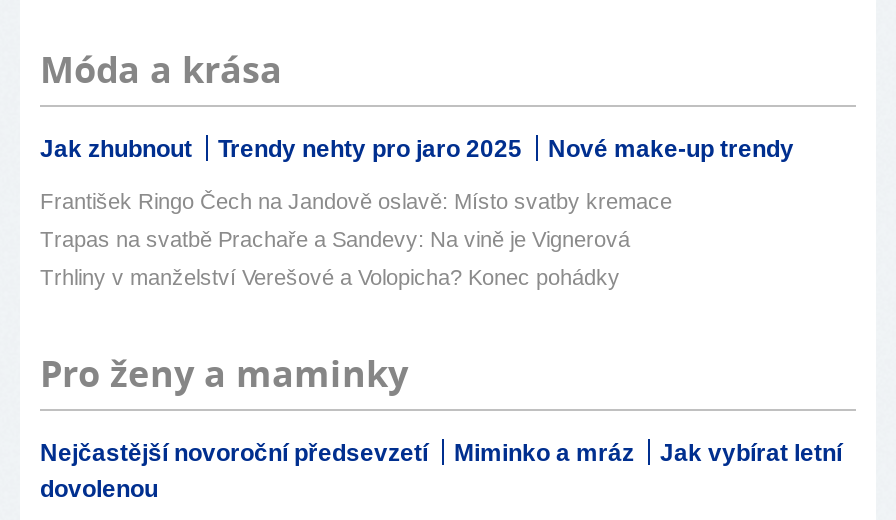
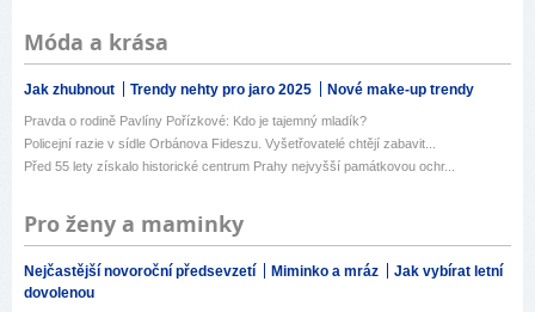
[40,190,672,214] František Ringo Čech na Jandově oslavě: Místo svatby kremace -> [24,114,367,129] Pravda o rodině Pavlíny Pořízkové: Kdo je tajemný mladík?
[40,228,630,252] Trapas na svatbě Prachaře a Sandevy: Na vině je Vignerová -> [24,137,436,151] Policejní razie v sídle Orbánova Fideszu. Vyšetřovatelé chtějí zabavit...
[40,266,620,290] Trhliny v manželství Verešové a Volopicha? Konec pohádky -> [24,160,455,174] Před 55 lety získalo historické centrum Prahy nejvyšší památkovou ochr...

